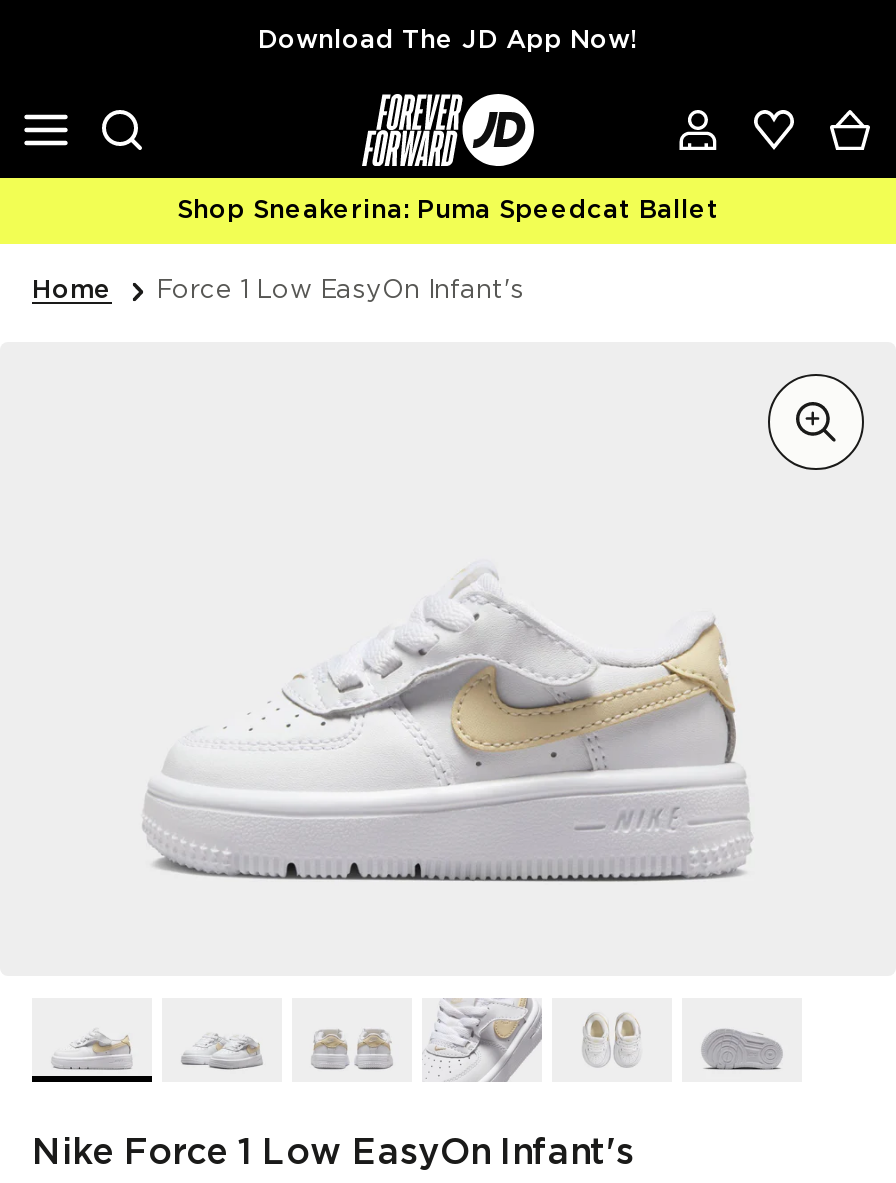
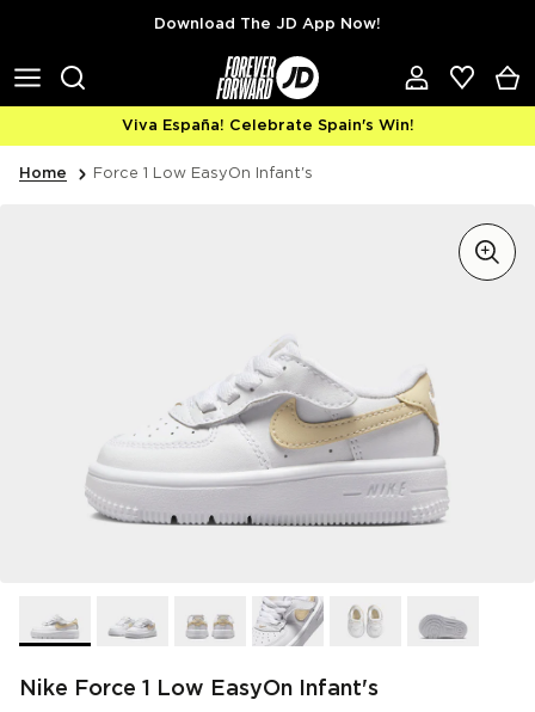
[177,200,719,222] Shop Sneakerina: Puma Speedcat Ballet -> [121,119,414,133] Viva España! Celebrate Spain's Win!

